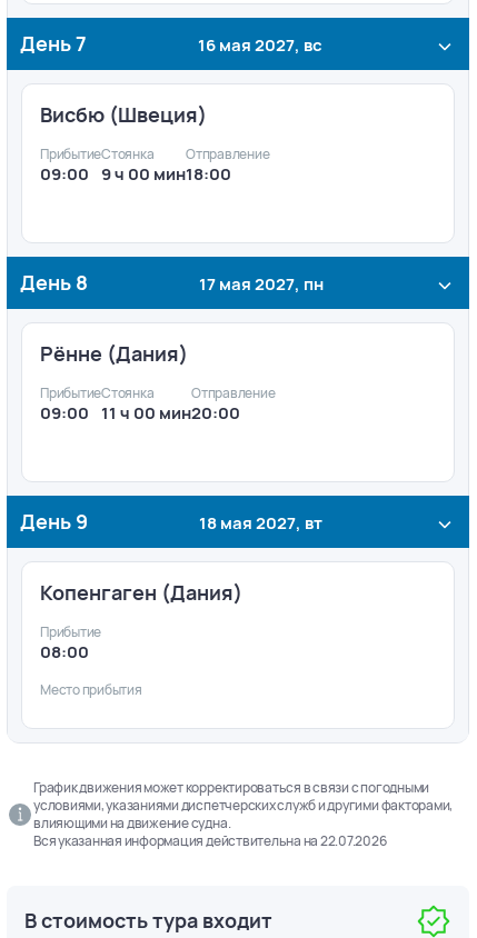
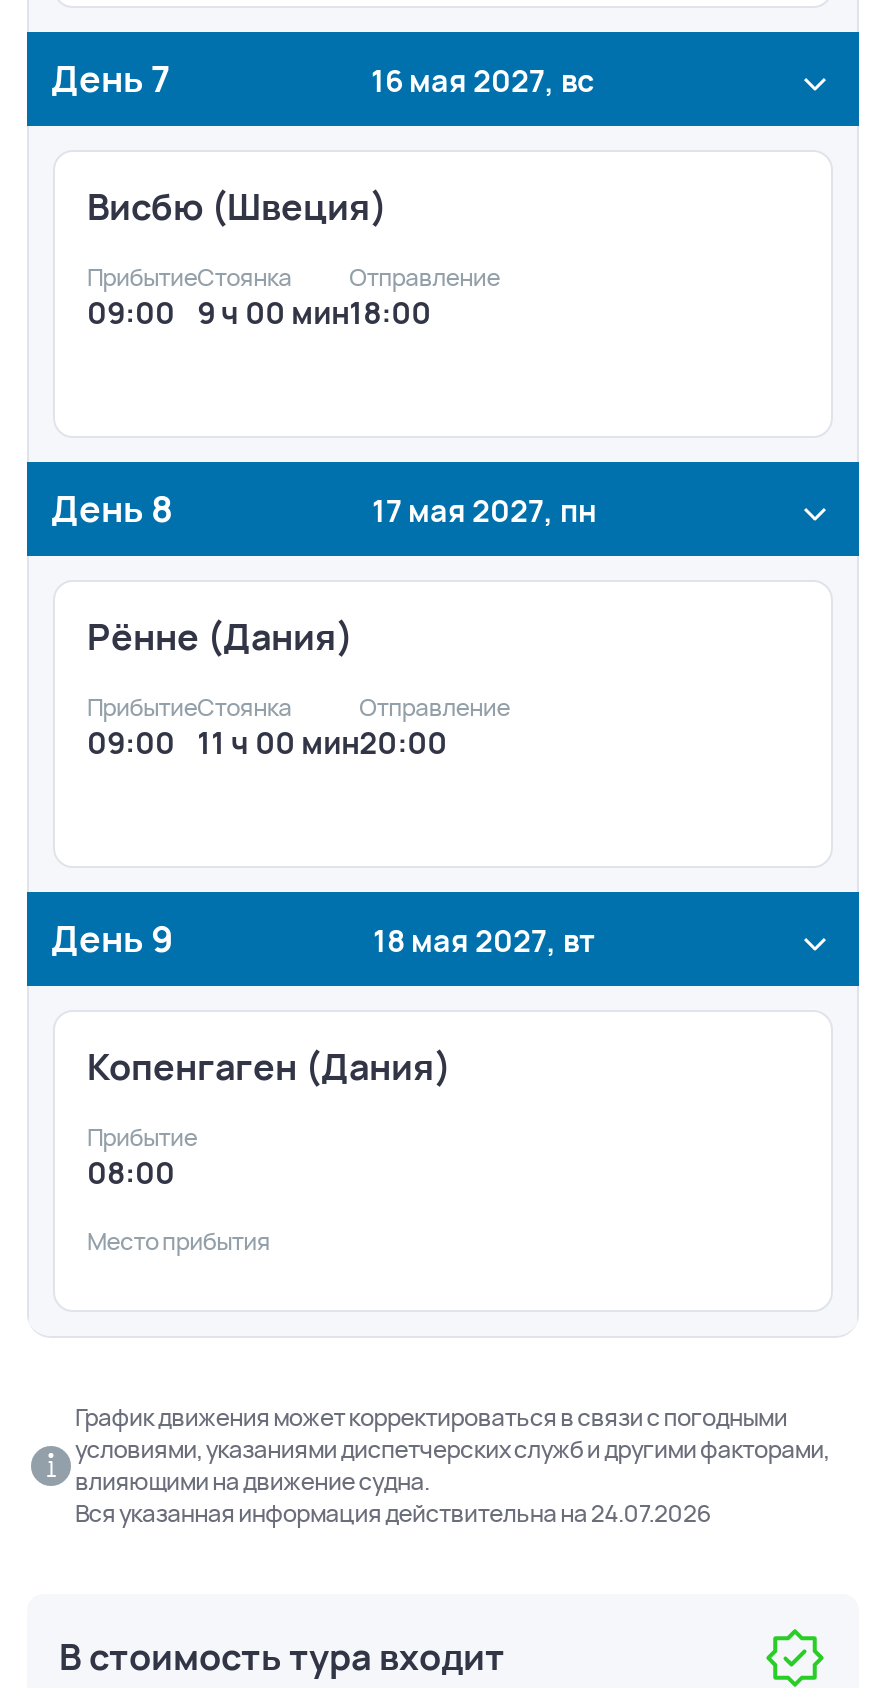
[33,831,386,850] Вся указанная информация действительна на 22.07.2026 -> [75,1495,710,1529] Вся указанная информация действительна на 24.07.2026

